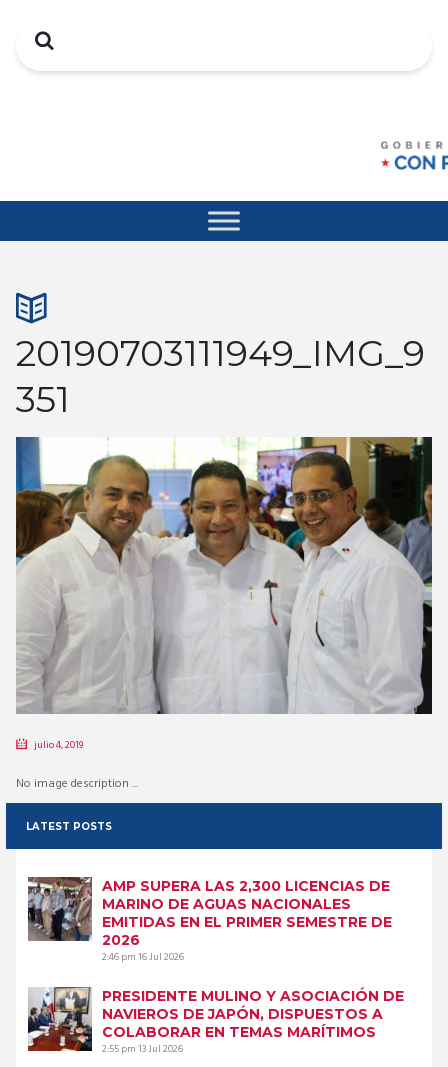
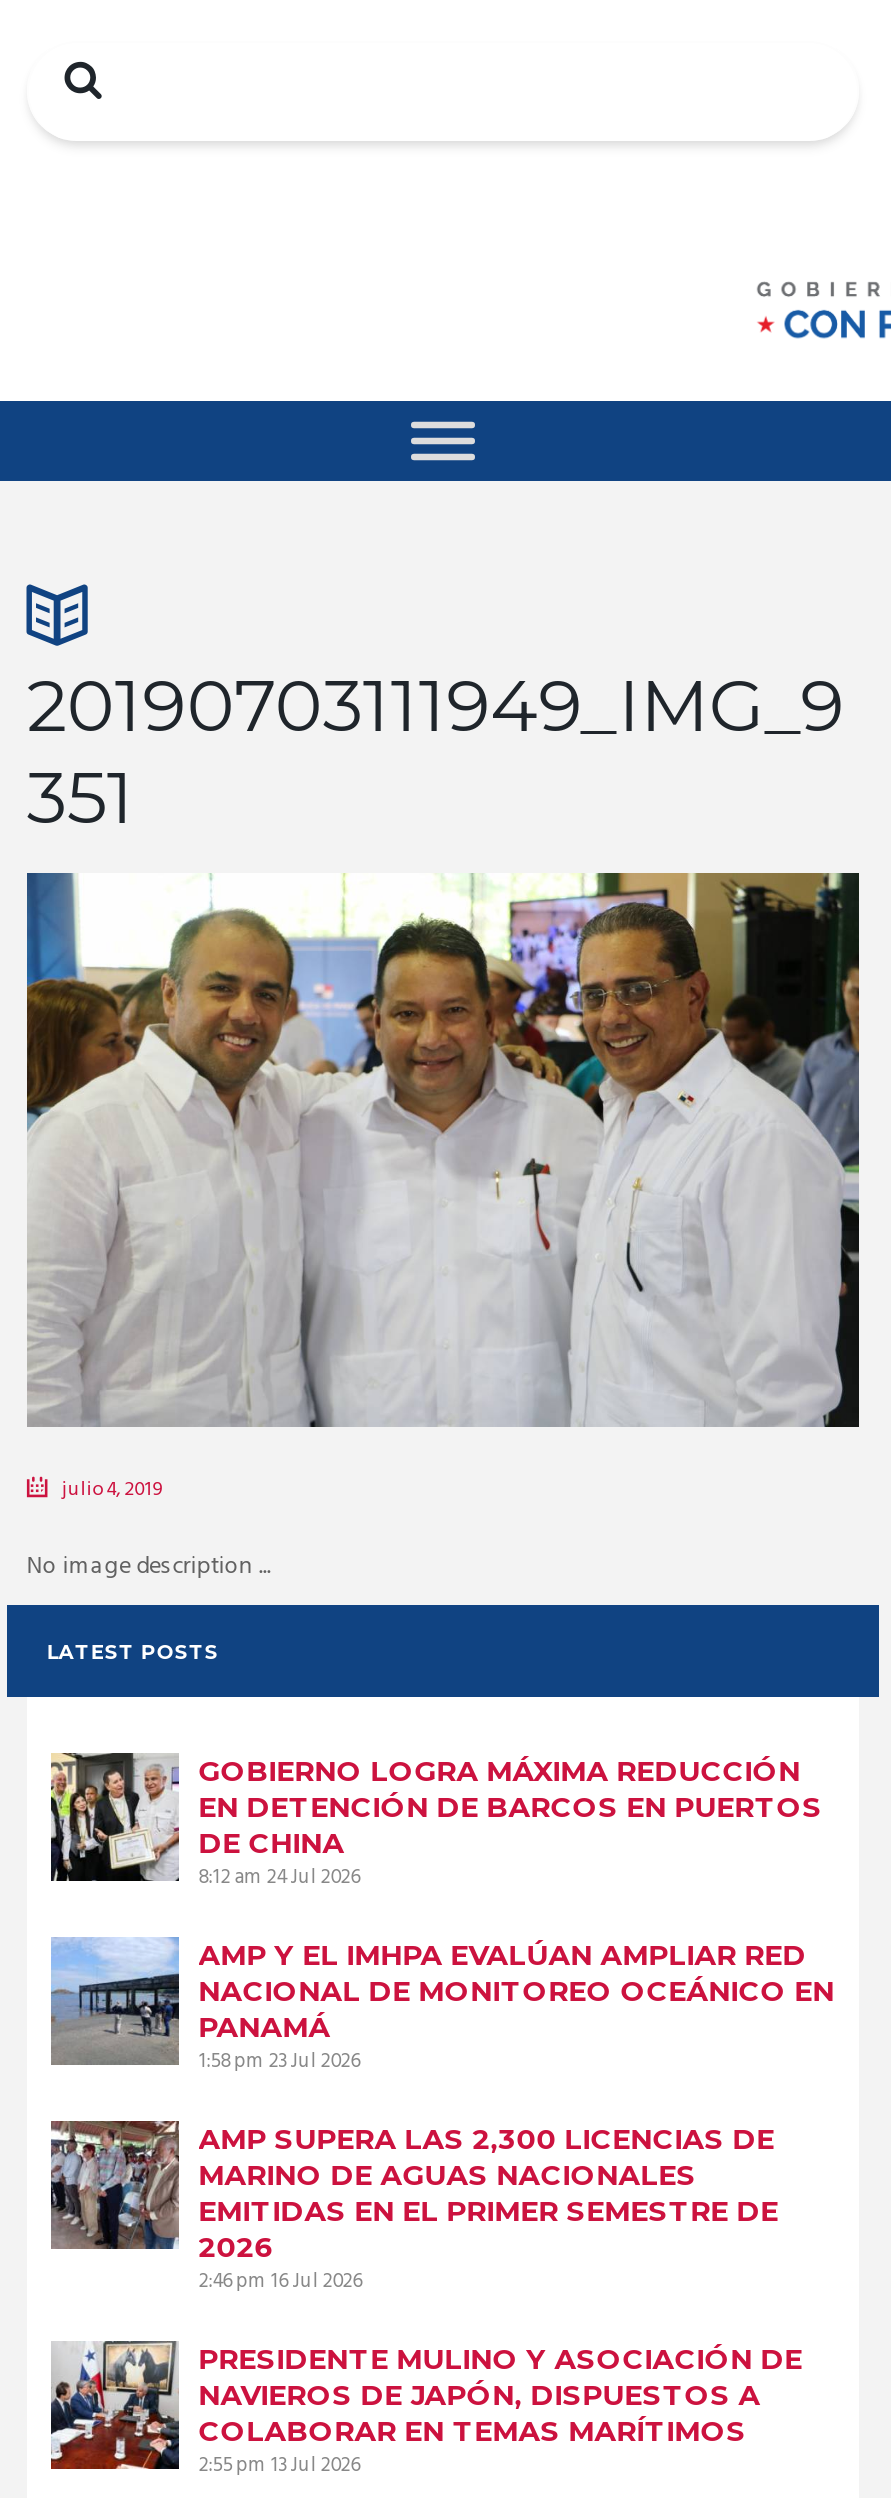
none -> [49,1752,834,2078] [image] | GOBIERNO LOGRA MÁXIMA REDUCCIÓN | EN DETENCIÓN DE BARCOS EN PUERTOS | DE CHINA | 8:12 am 24 Jul 2026 | AMP Y EL IMHPA EVALÚAN AMPLIAR RED | NACIONAL DE MONITOREO OCEÁNICO EN | PANAMÁ | 1:58 pm 23 Jul 2026
none -> [51,1937,169,2067] [image]

